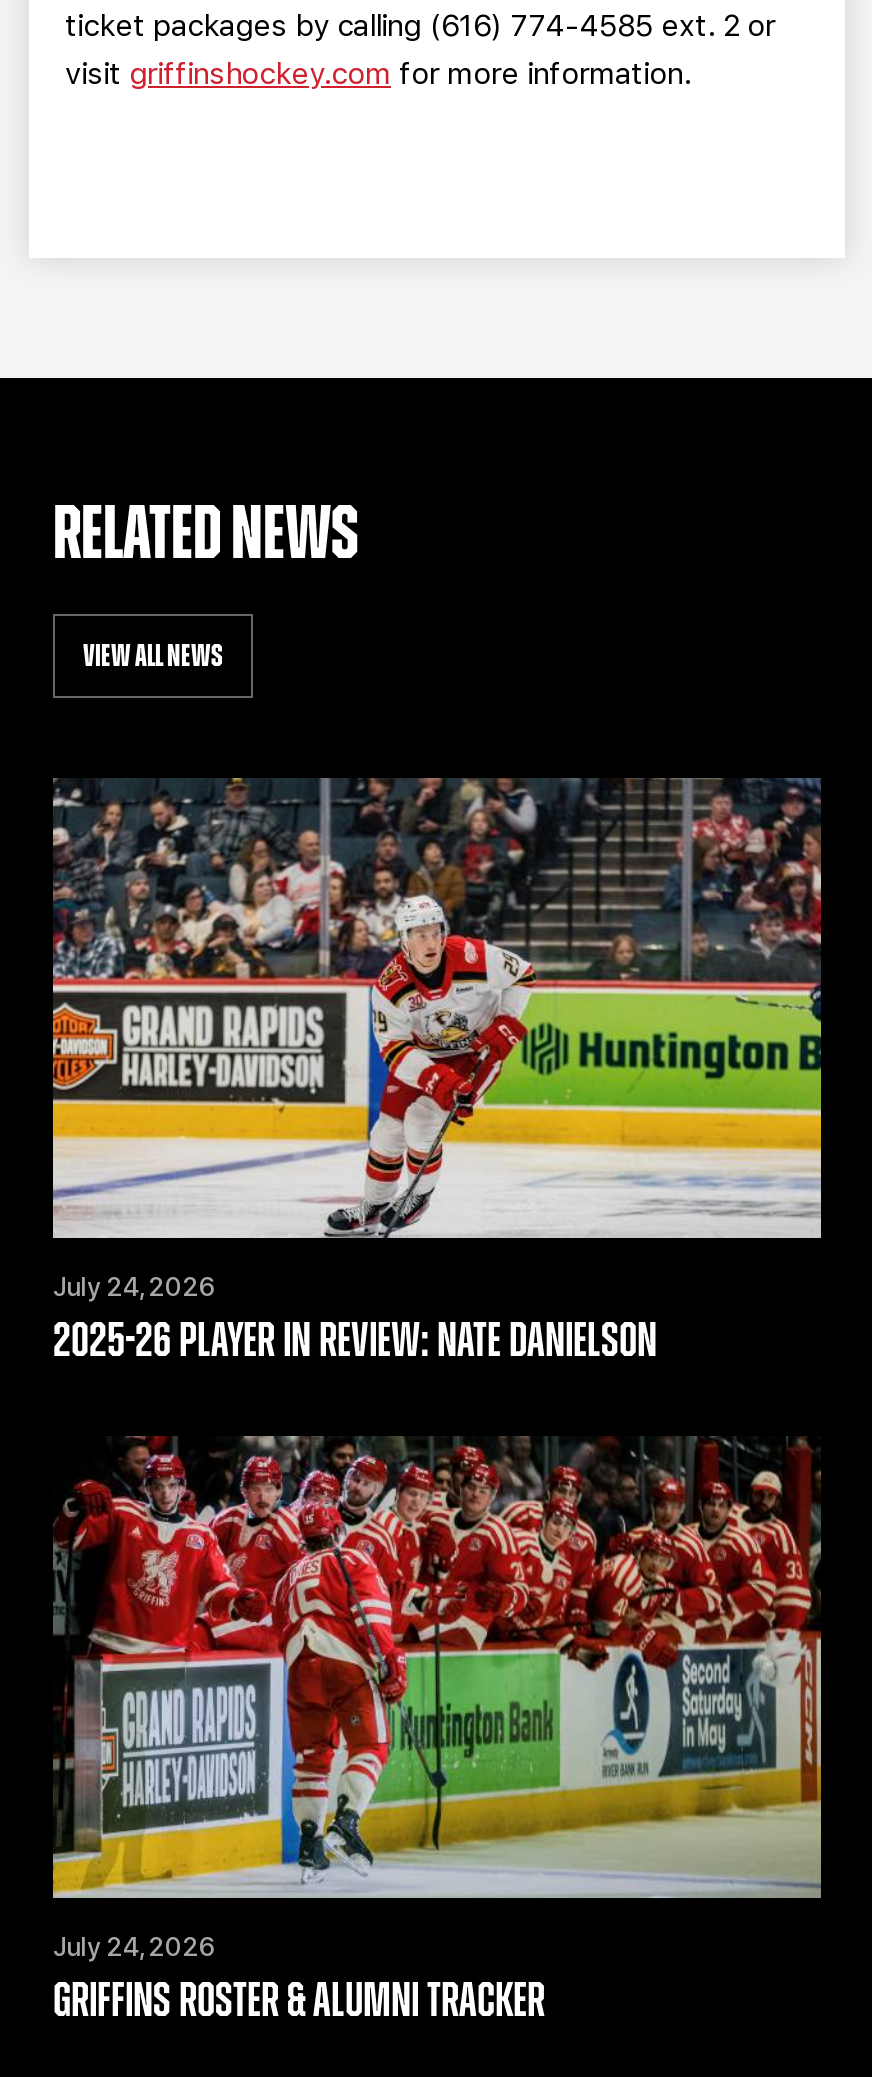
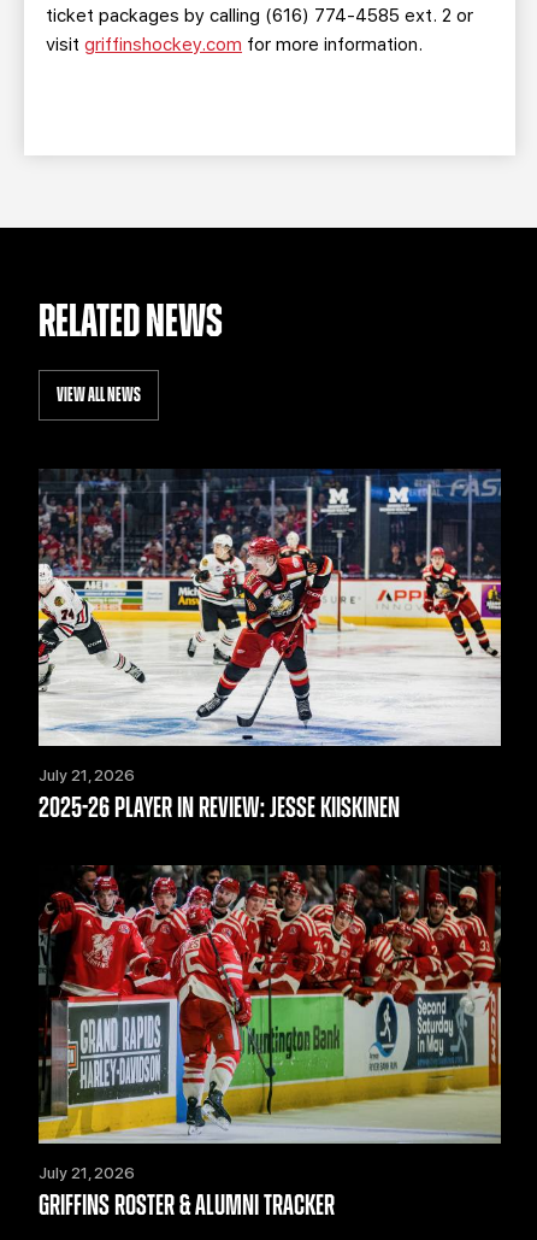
[51,778,823,1303] [image] | July 24, 2026 -> [37,470,502,785] [image] | July 21, 2026
[53,1319,657,1367] 2025-26 PLAYER IN REVIEW: NATE DANIELSON -> [39,795,400,824] 2025-26 PLAYER IN REVIEW: JESSE KIISKINEN
[53,1932,217,1962] July 24, 2026 -> [39,1164,135,1182] July 21, 2026

